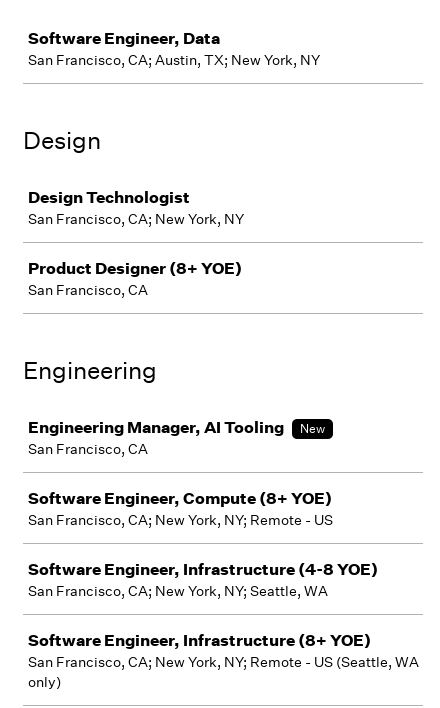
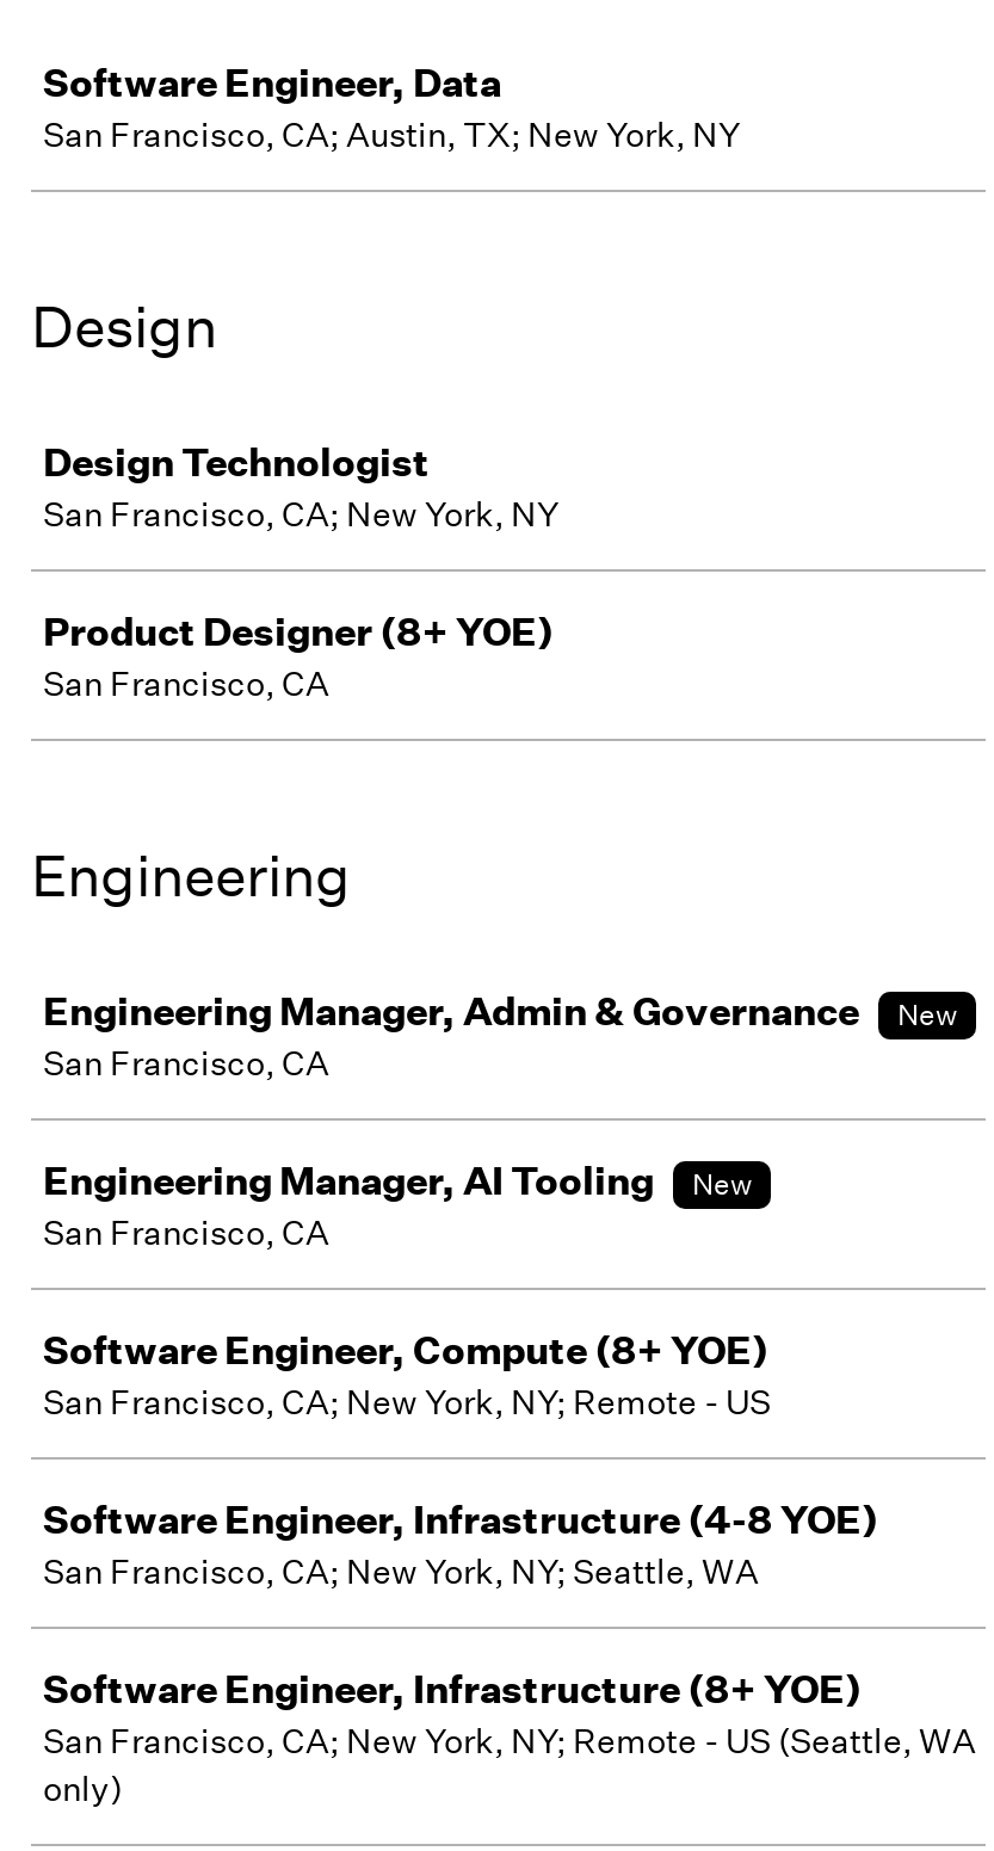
none -> [43,987,957,1085] Engineering Manager, Admin & Governance | New | San Francisco, CA

